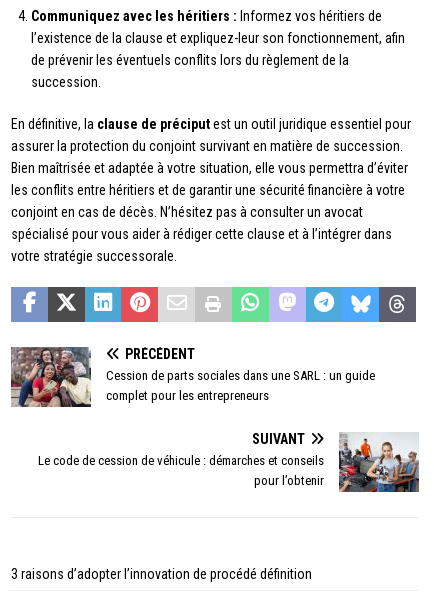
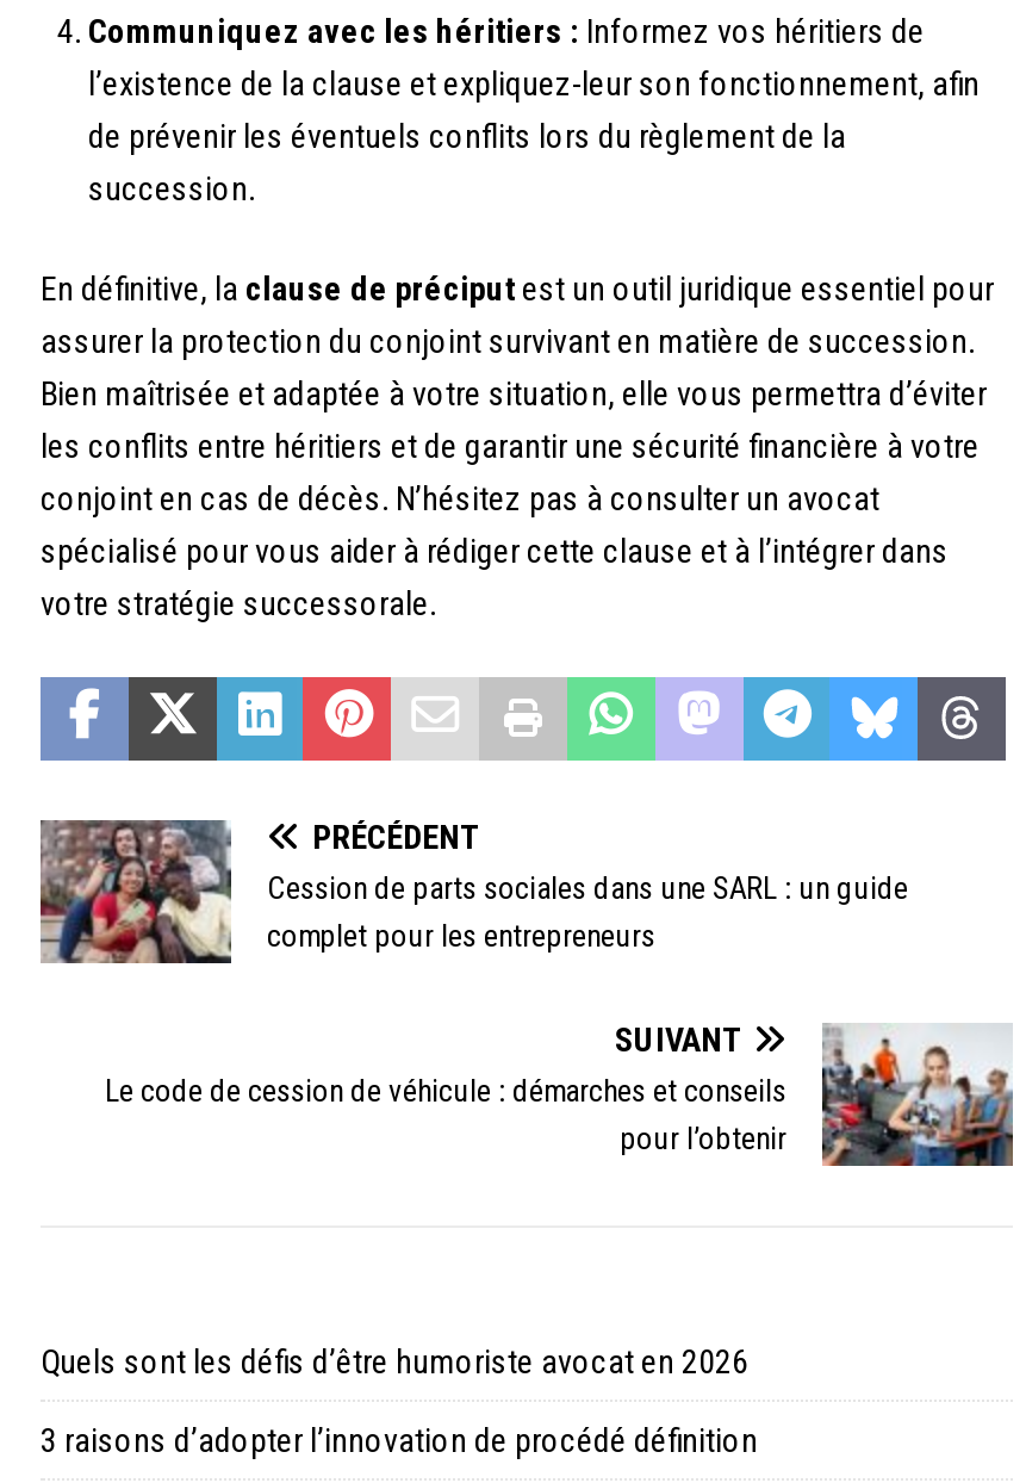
none -> [41,1343,748,1381] Quels sont les défis d’être humoriste avocat en 2026

